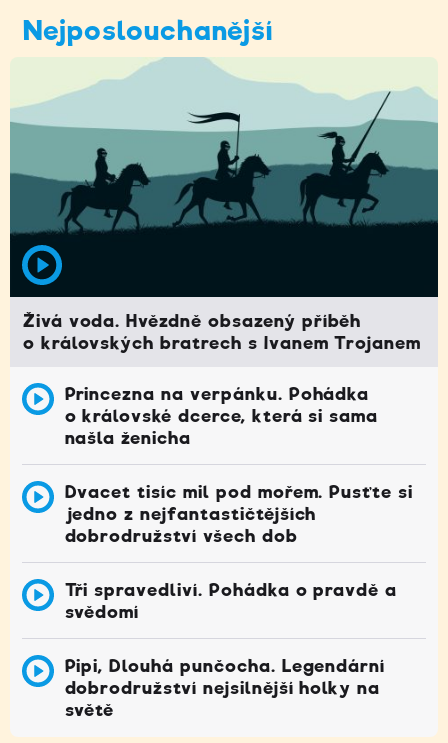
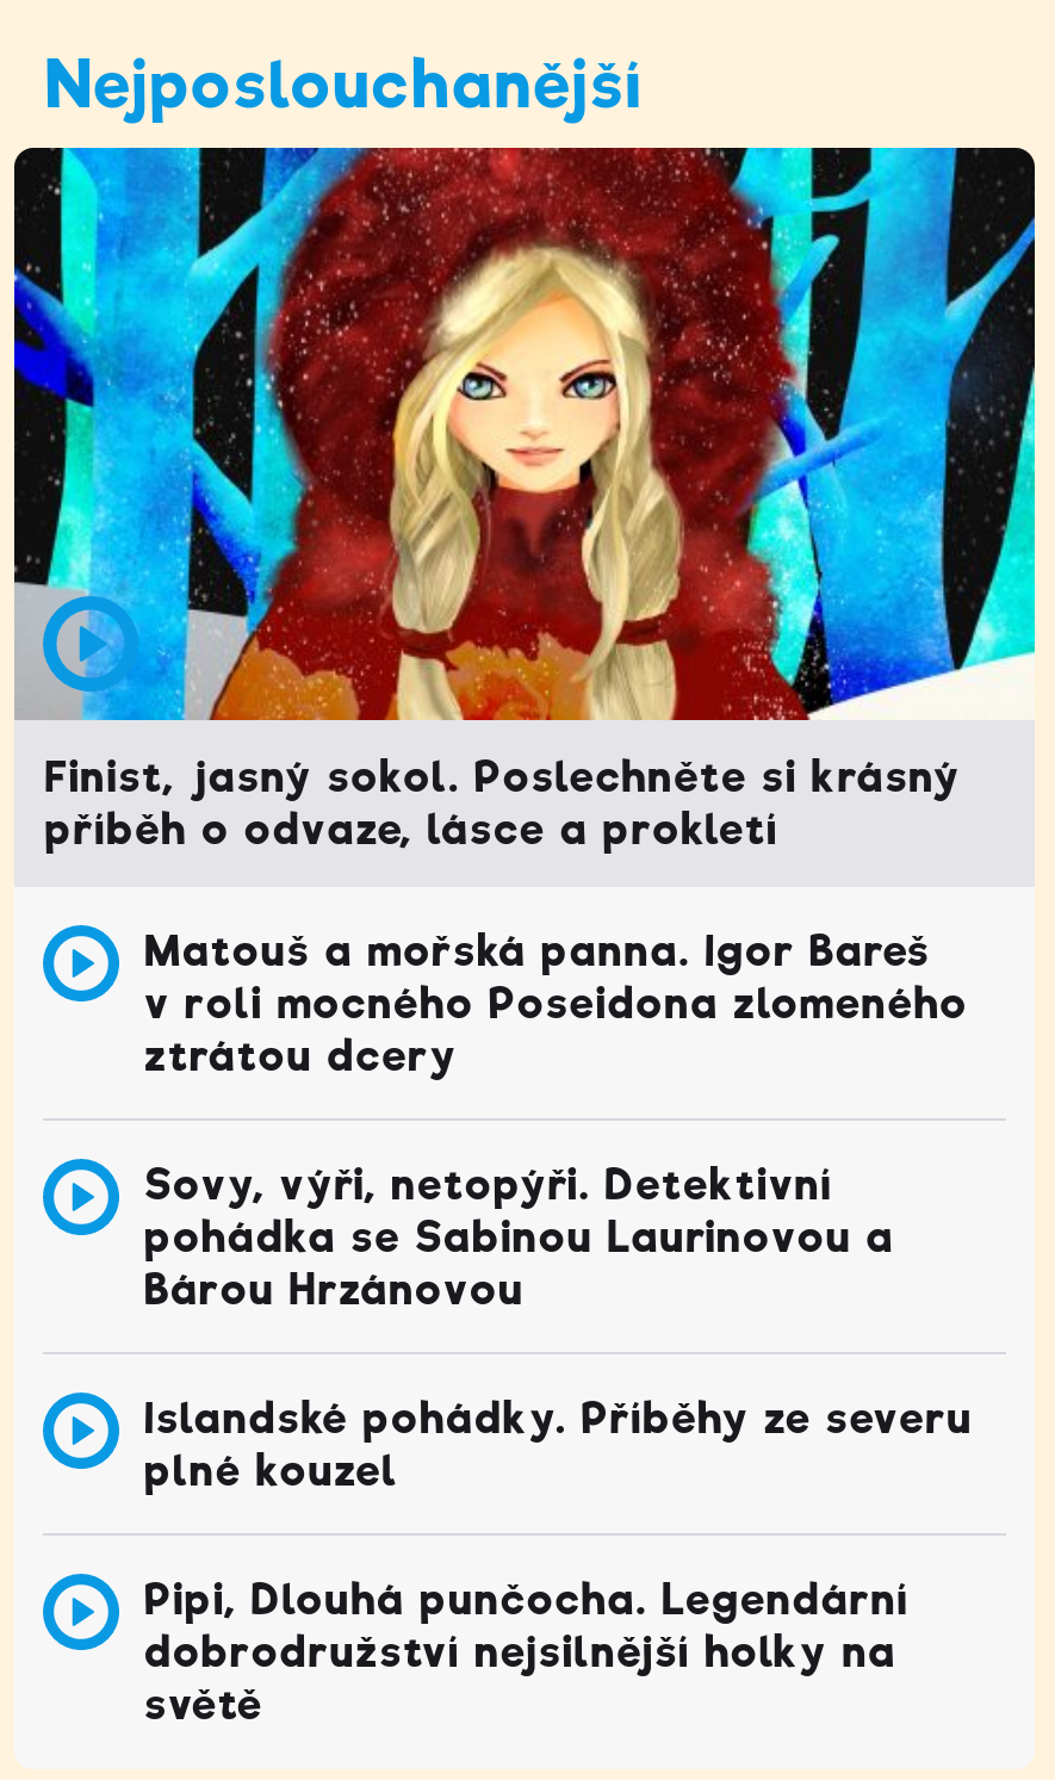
[9,57,439,353] [image] | Živá voda. Hvězdně obsazený příběh | o královských bratrech s Ivanem Trojanem -> [12,145,1037,854] [image] | Finist, jasný sokol. Poslechněte si krásný | příběh o odvaze, lásce a prokletí
[64,384,378,448] Princezna na verpánku. Pohádka | o královské dcerce, která si sama | našla ženicha -> [144,927,968,1080] Matouš a mořská panna. Igor Bareš | v roli mocného Poseidona zlomeného | ztrátou dcery
[64,482,413,546] Dvacet tisíc mil pod mořem. Pusťte si | jedno z nejfantastičtějších | dobrodružství všech dob -> [144,1161,895,1313] Sovy, výři, netopýři. Detektivní | pohádka se Sabinou Laurinovou a | Bárou Hrzánovou
[64,580,397,622] Tři spravedliví. Pohádka o pravdě a | svědomí -> [144,1394,973,1495] Islandské pohádky. Příběhy ze severu | plné kouzel

